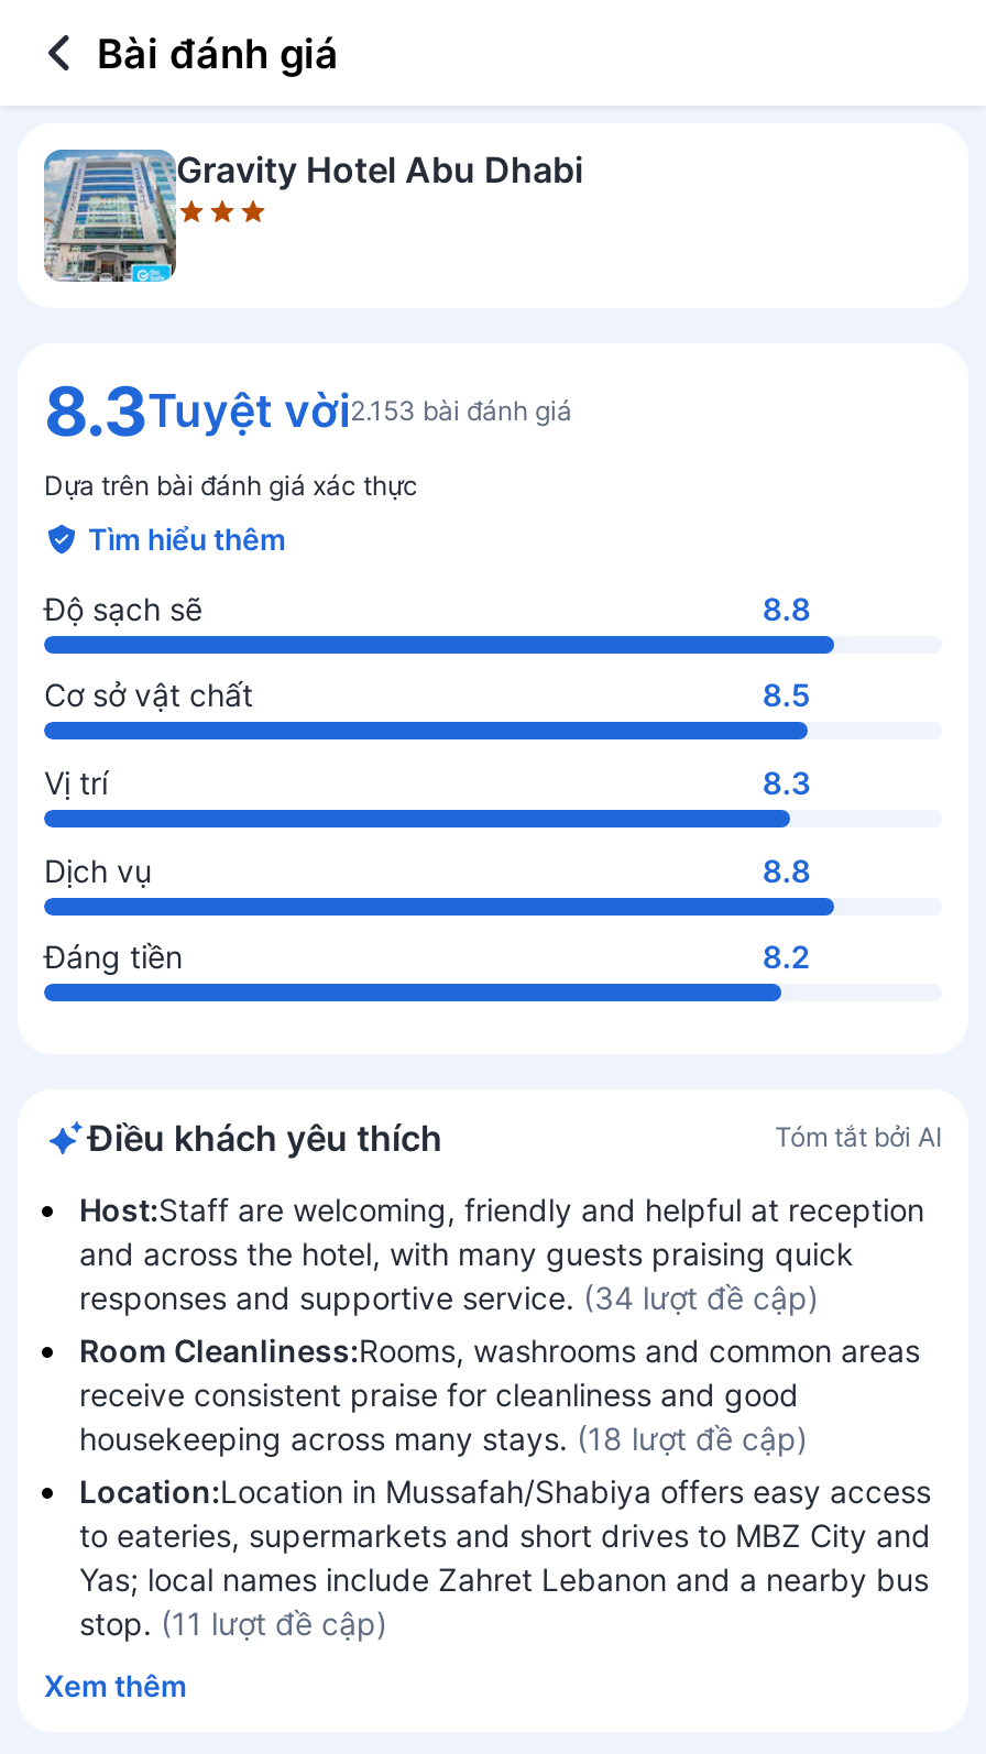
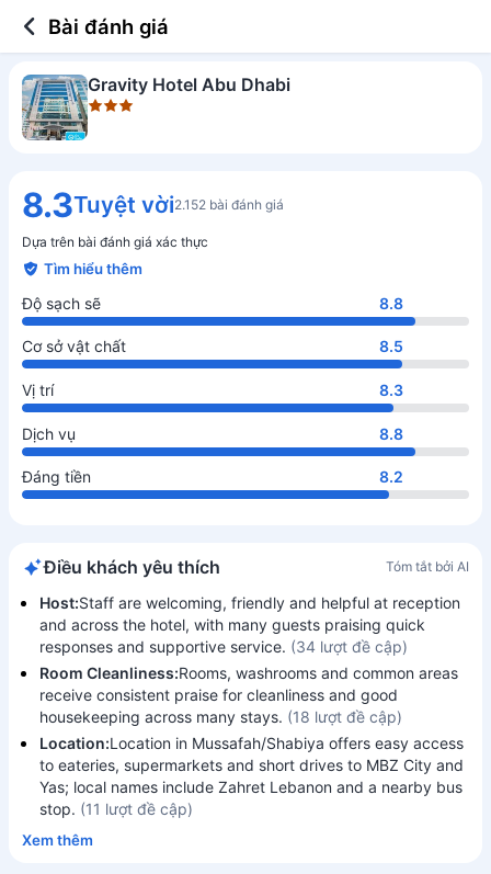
[44,370,572,451] 8.3Tuyệt vời2.153 bài đánh giá -> [22,184,284,225] 8.3Tuyệt vời2.152 bài đánh giá

